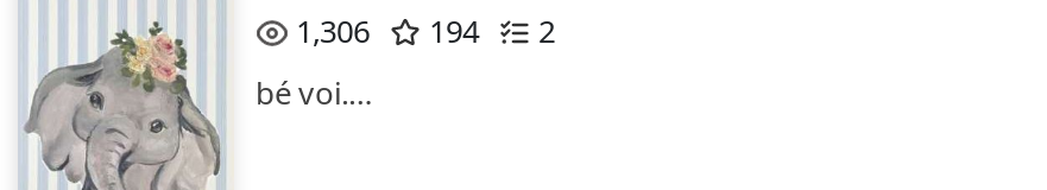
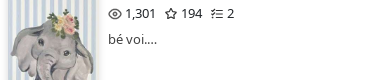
[296,9,555,52] 1,306 194 2 -> [125,4,234,22] 1,301 194 2

